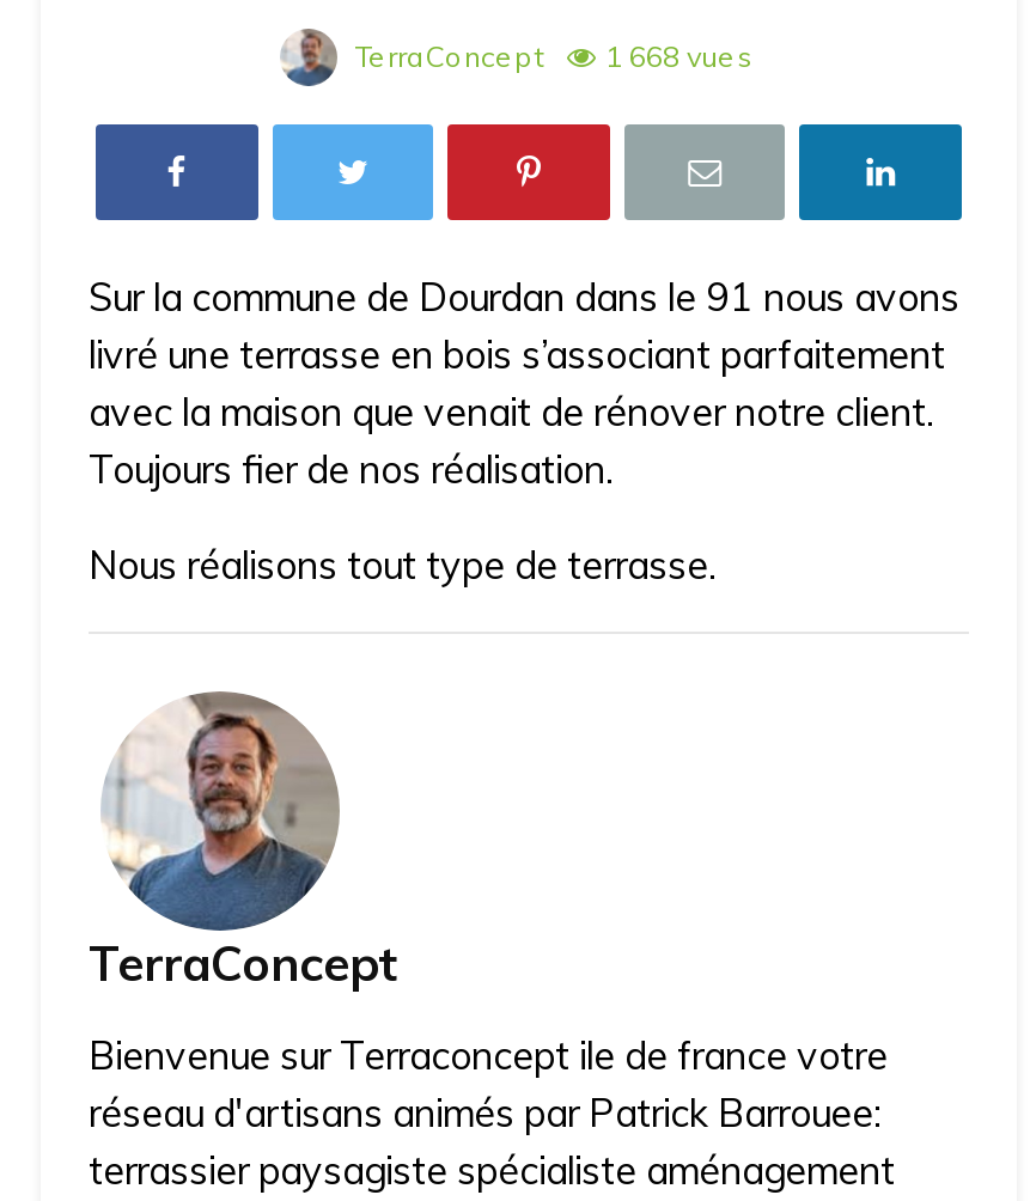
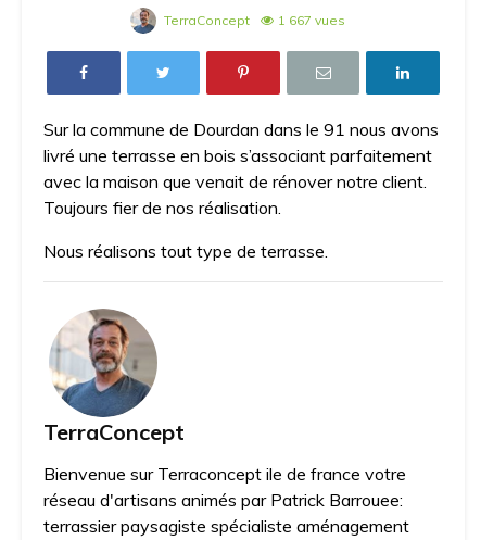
[347,38,754,74] TerraConcept 1 668 vues -> [161,12,345,28] TerraConcept 1 667 vues

